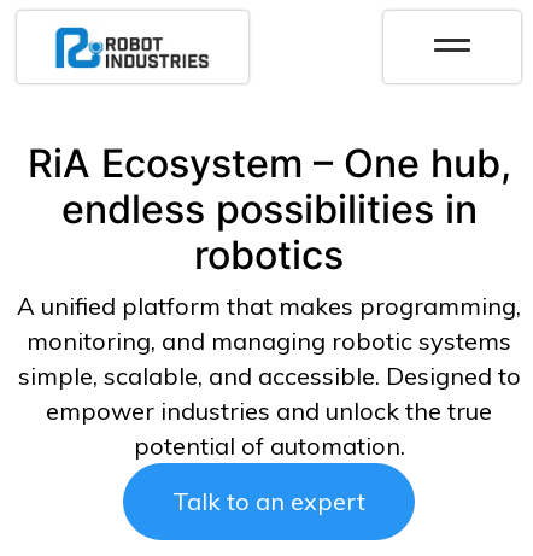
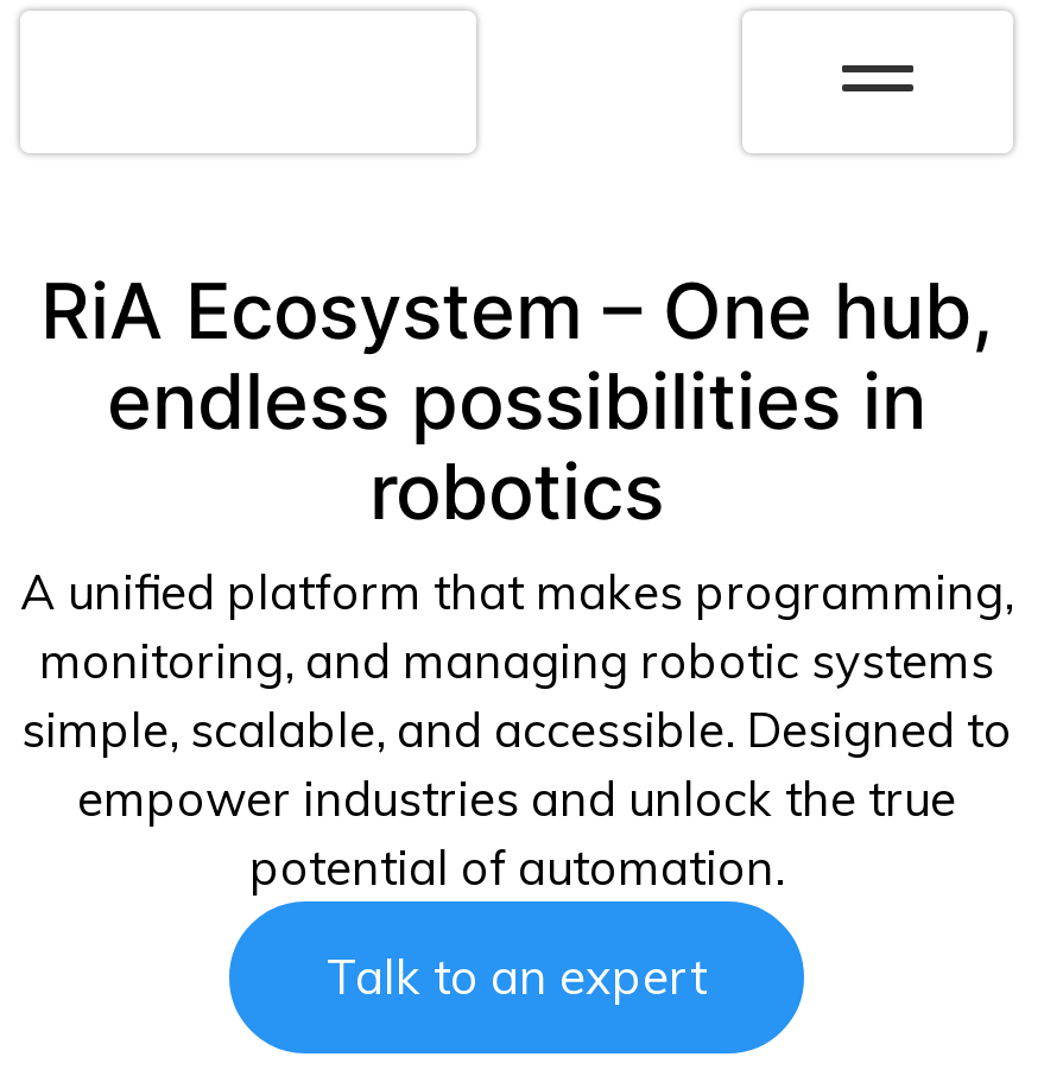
[54,25,210,69] [image] -> none

